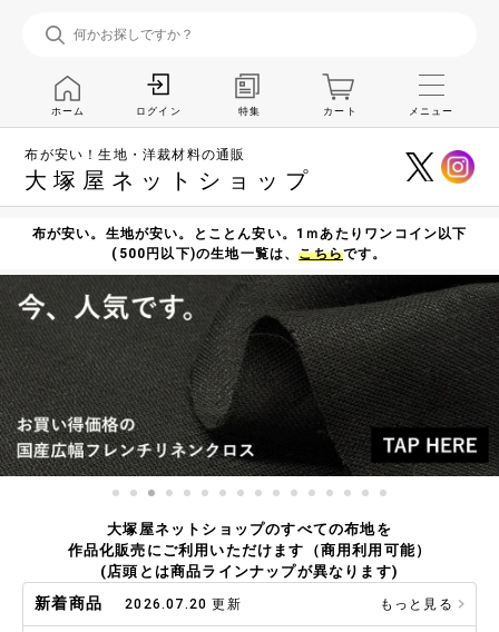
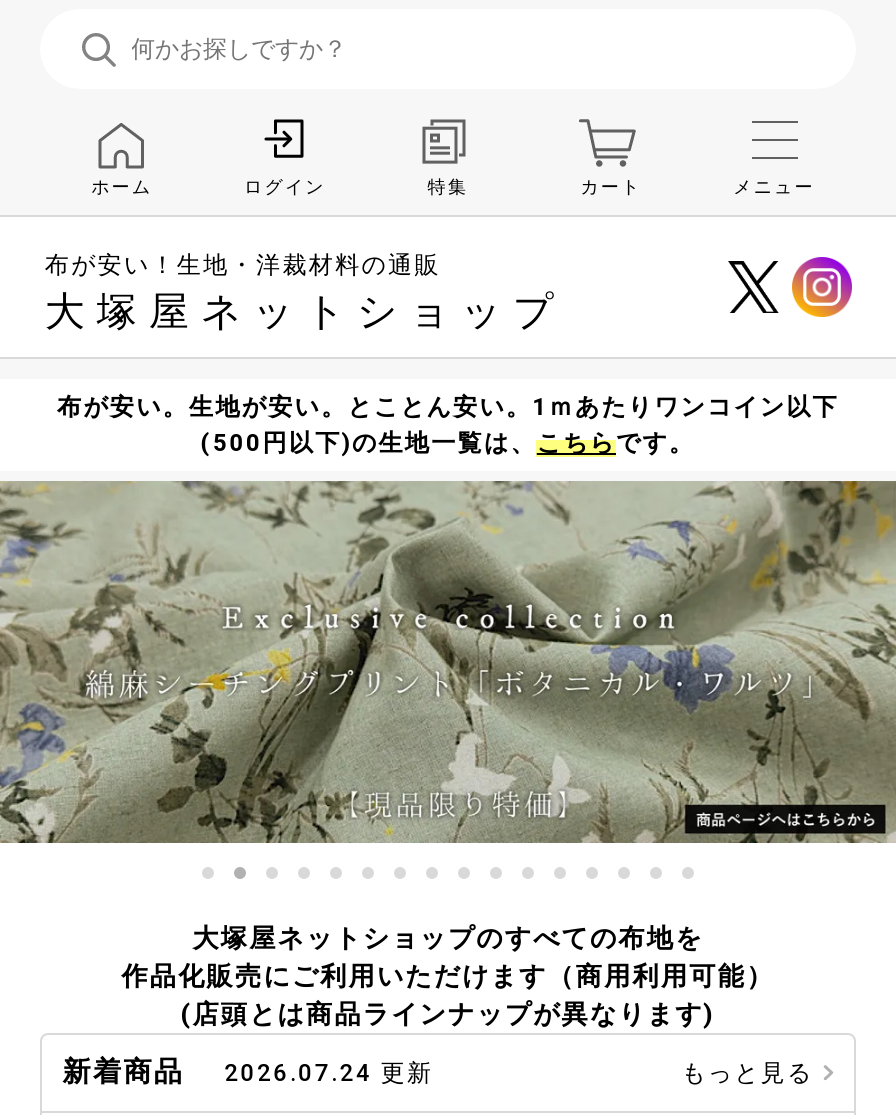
[3,274,496,477] [image] -> [6,479,890,845] [image]
[35,594,241,612] 新着商品 2026.07.20 更新 -> [63,1055,433,1087] 新着商品 2026.07.24 更新

